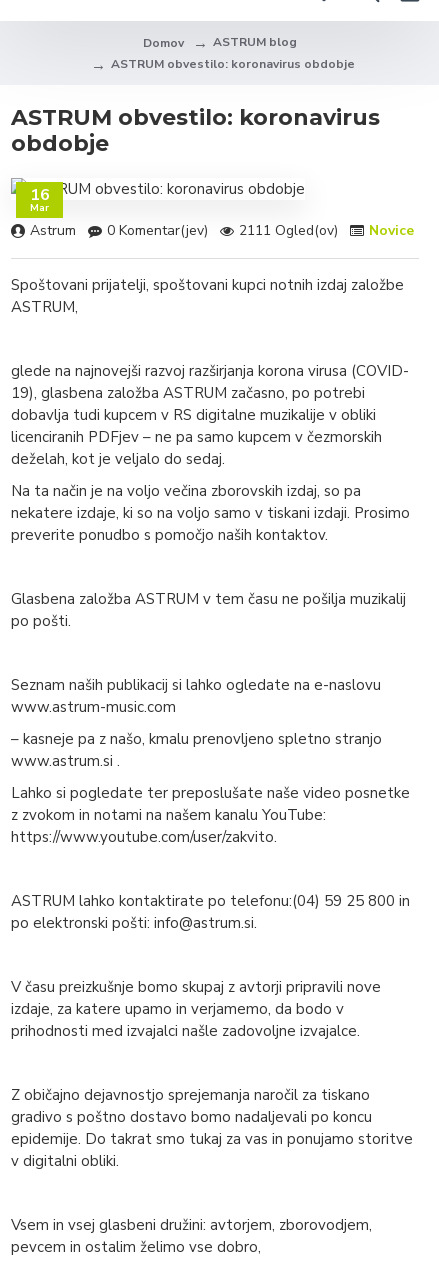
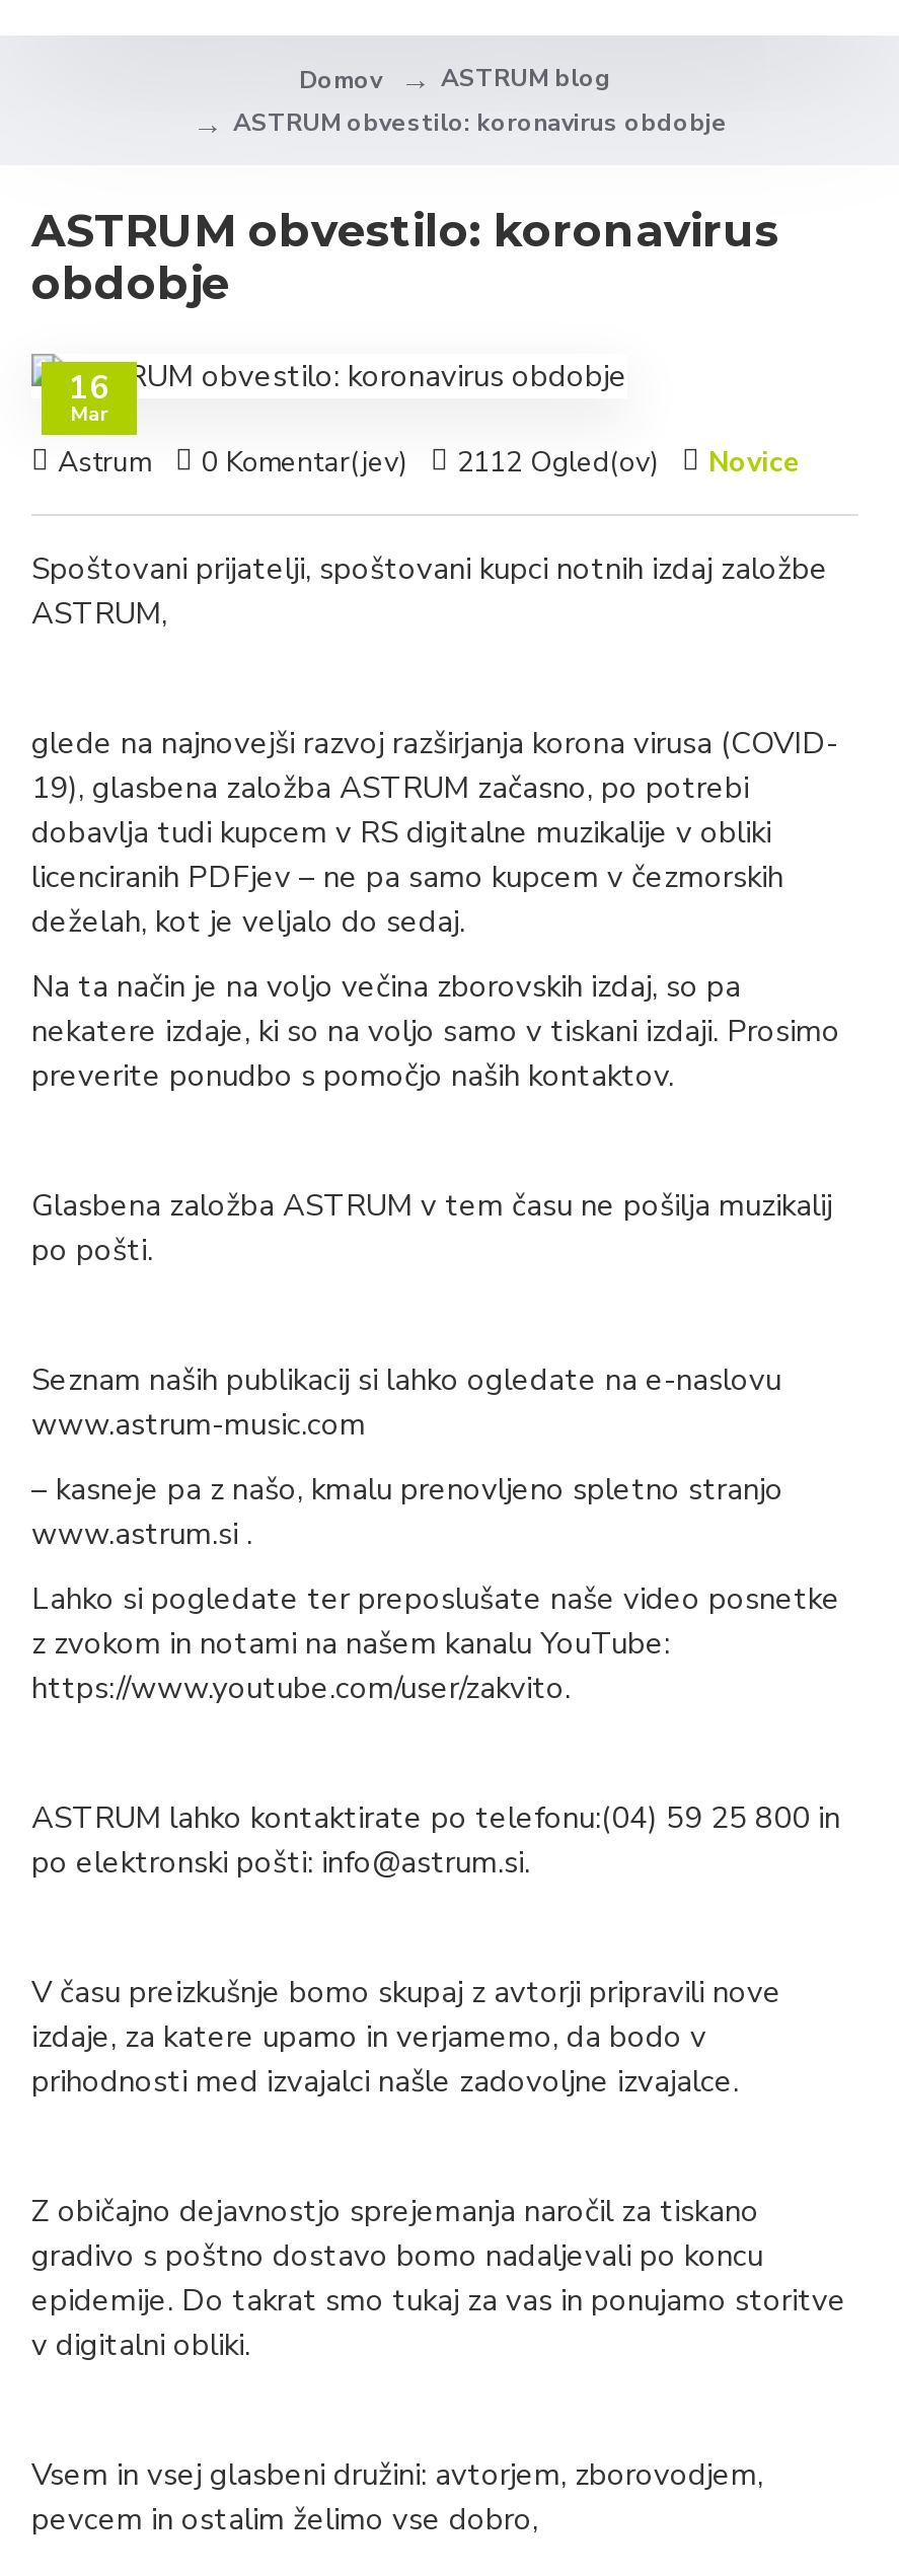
[30,221,414,240] Astrum 0 Komentar(jev) 2111 Ogled(ov) Novice -> [58,443,800,481] Astrum 0 Komentar(jev) 2112 Ogled(ov) Novice

